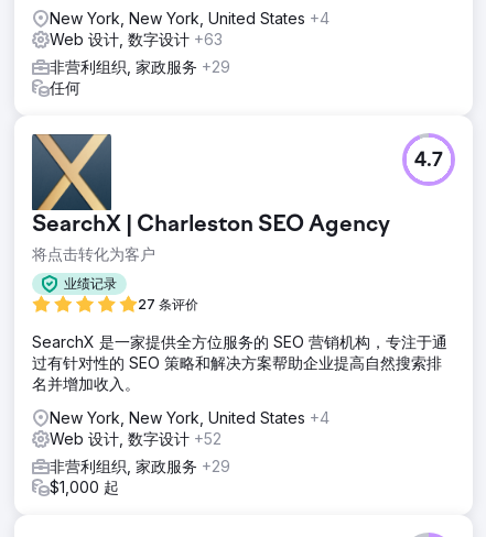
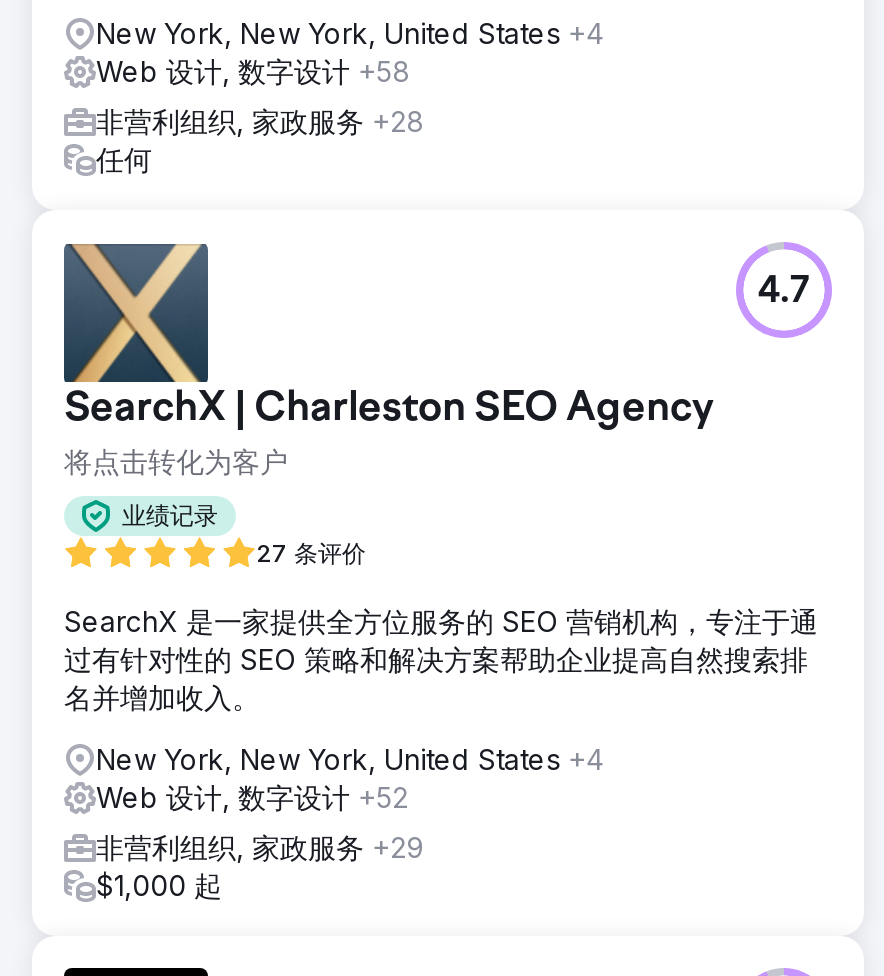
[50,29,223,48] Web 设计, 数字设计+63 -> [96,53,410,87] Web 设计, 数字设计+58
[50,57,230,75] 非营利组织, 家政服务+29 -> [96,103,424,137] 非营利组织, 家政服务+28

